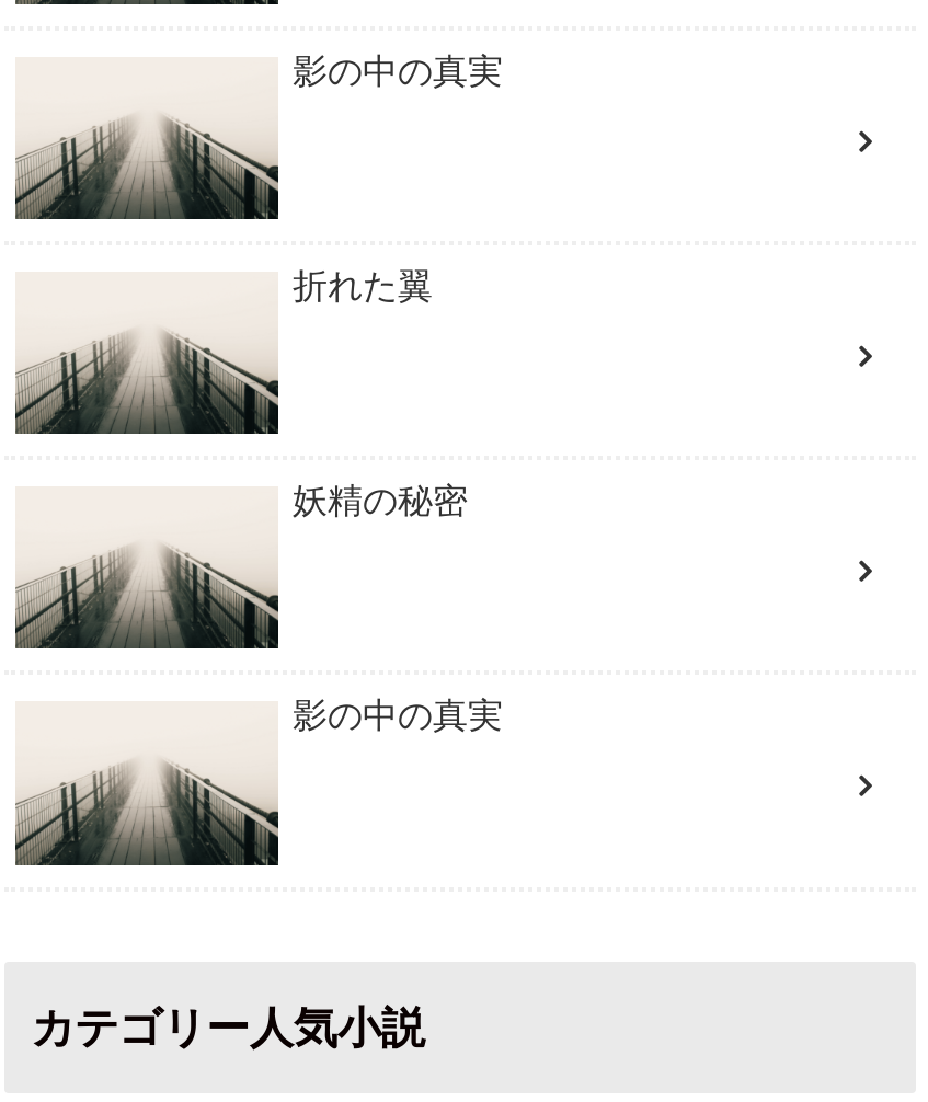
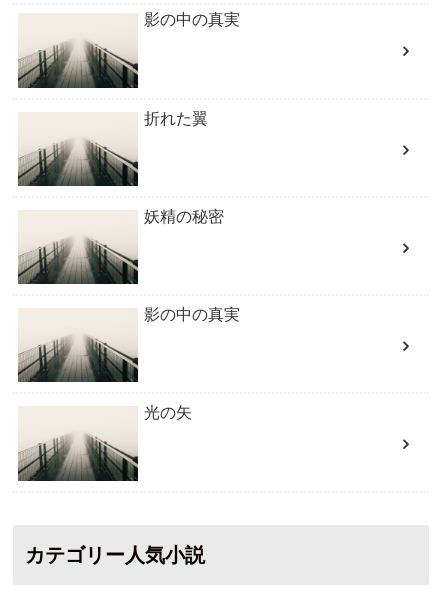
none -> [144,404,192,421] 光の矢

